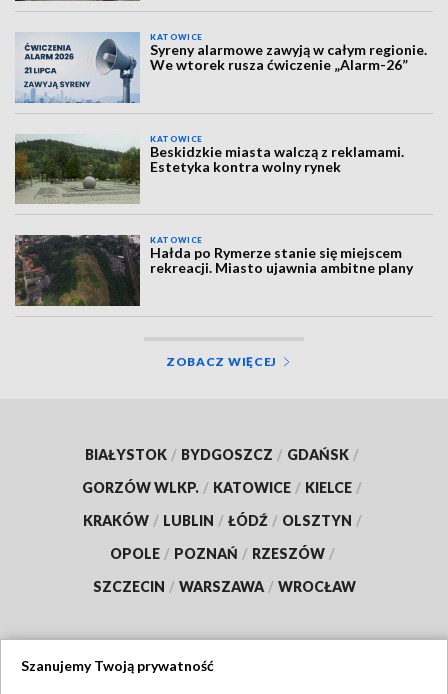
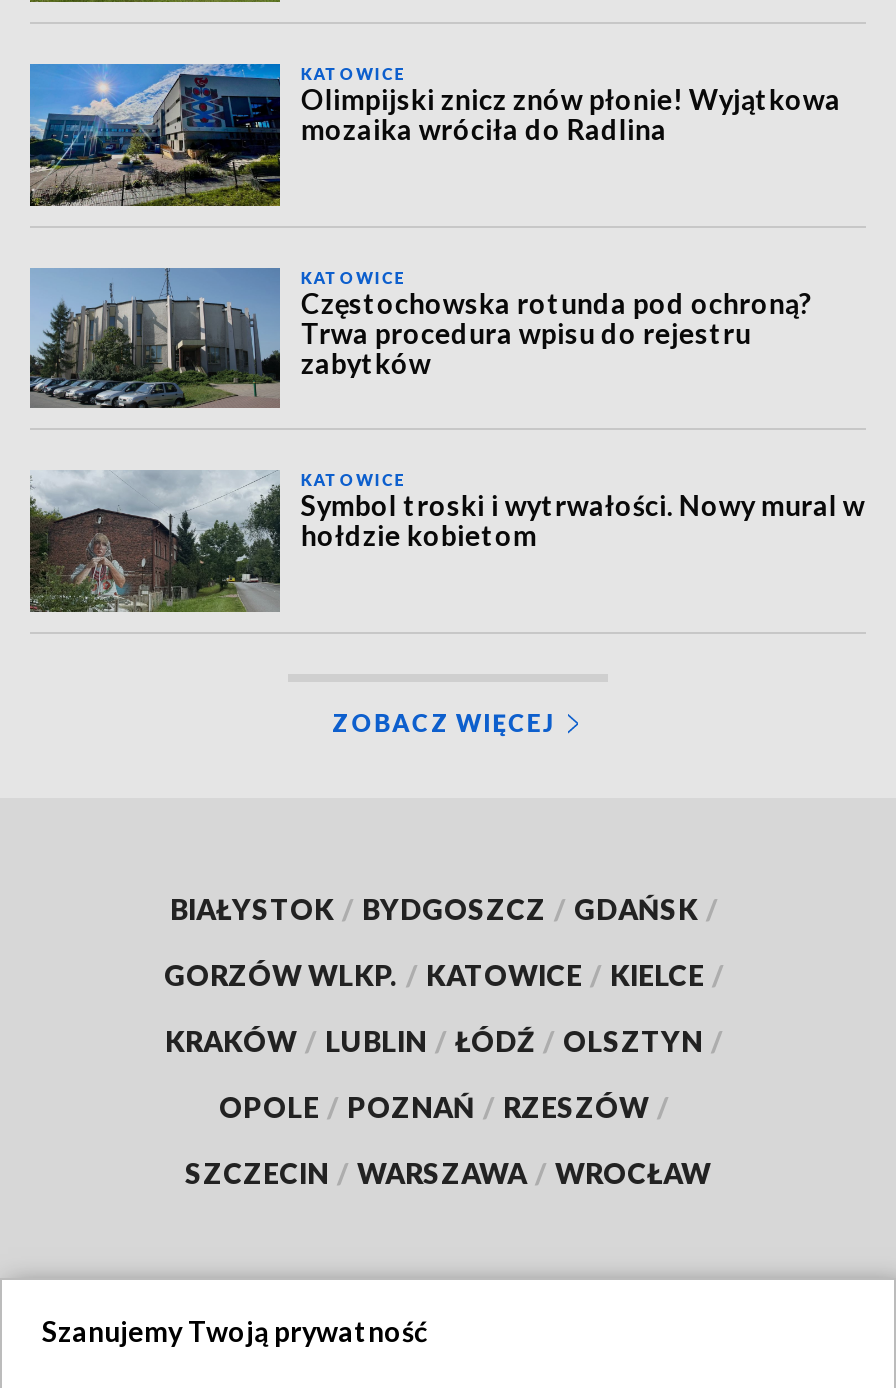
[15,32,427,104] [image] | Syreny alarmowe zawyją w całym regionie. | We wtorek rusza ćwiczenie „Alarm-26” -> [28,62,841,208] [image] | Olimpijski znicz znów płonie! Wyjątkowa | mozaika wróciła do Radlina
[14,134,404,203] [image] | Beskidzkie miasta walczą z reklamami. | Estetyka kontra wolny rynek -> [30,266,811,408] [image] | Częstochowska rotunda pod ochroną? | Trwa procedura wpisu do rejestru | zabytków
[15,234,413,307] [image] | Hałda po Rymerze stanie się miejscem | rekreacji. Miasto ujawnia ambitne plany -> [30,470,865,612] [image] | Symbol troski i wytrwałości. Nowy mural w | hołdzie kobietom

